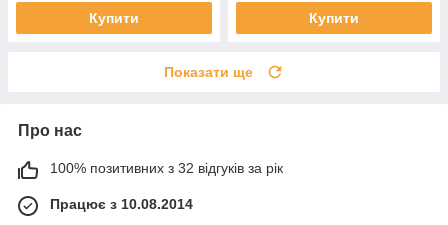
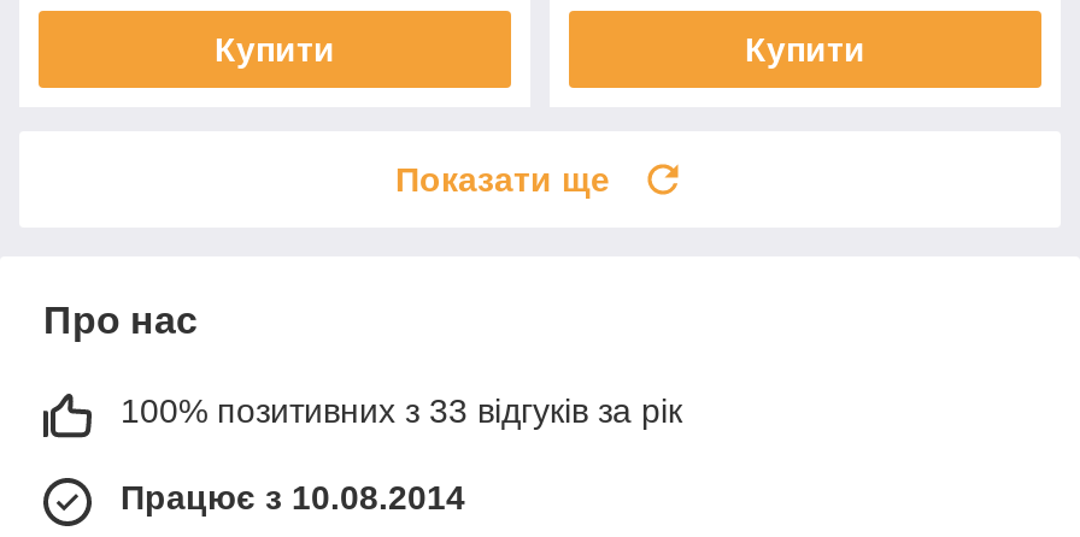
[50,160,283,176] 100% позитивних з 32 відгуків за рік -> [121,391,682,429] 100% позитивних з 33 відгуків за рік

